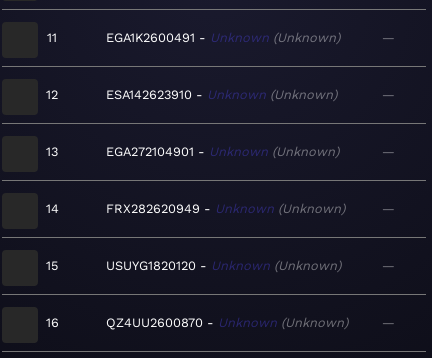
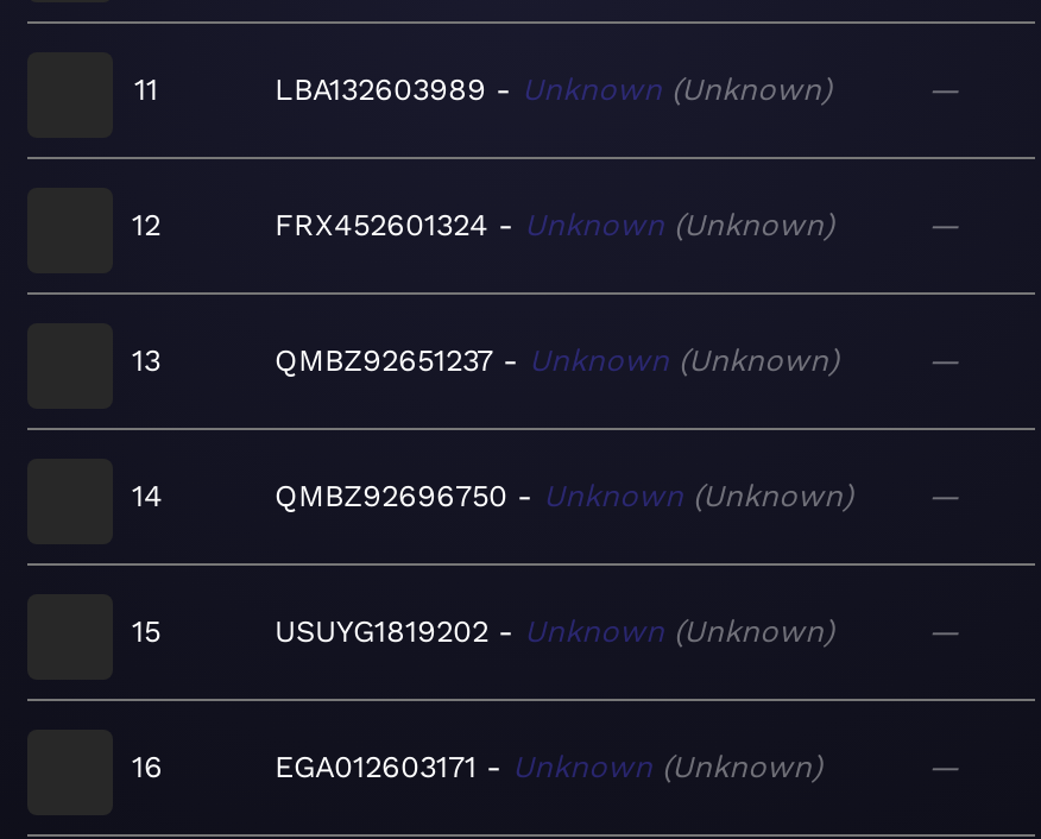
[106,30,195,45] EGA1K2600491 -> [275,72,486,108] LBA132603989
[106,87,192,102] ESA142623910 -> [275,208,488,243] FRX452601324
[106,144,194,159] EGA272104901 -> [275,343,493,379] QMBZ92651237
[106,201,200,216] FRX282620949 -> [275,479,507,514] QMBZ92696750
[106,258,196,273] USUYG1820120 -> [275,614,488,650] USUYG1819202
[106,315,203,330] QZ4UU2600870 -> [275,750,477,785] EGA012603171

